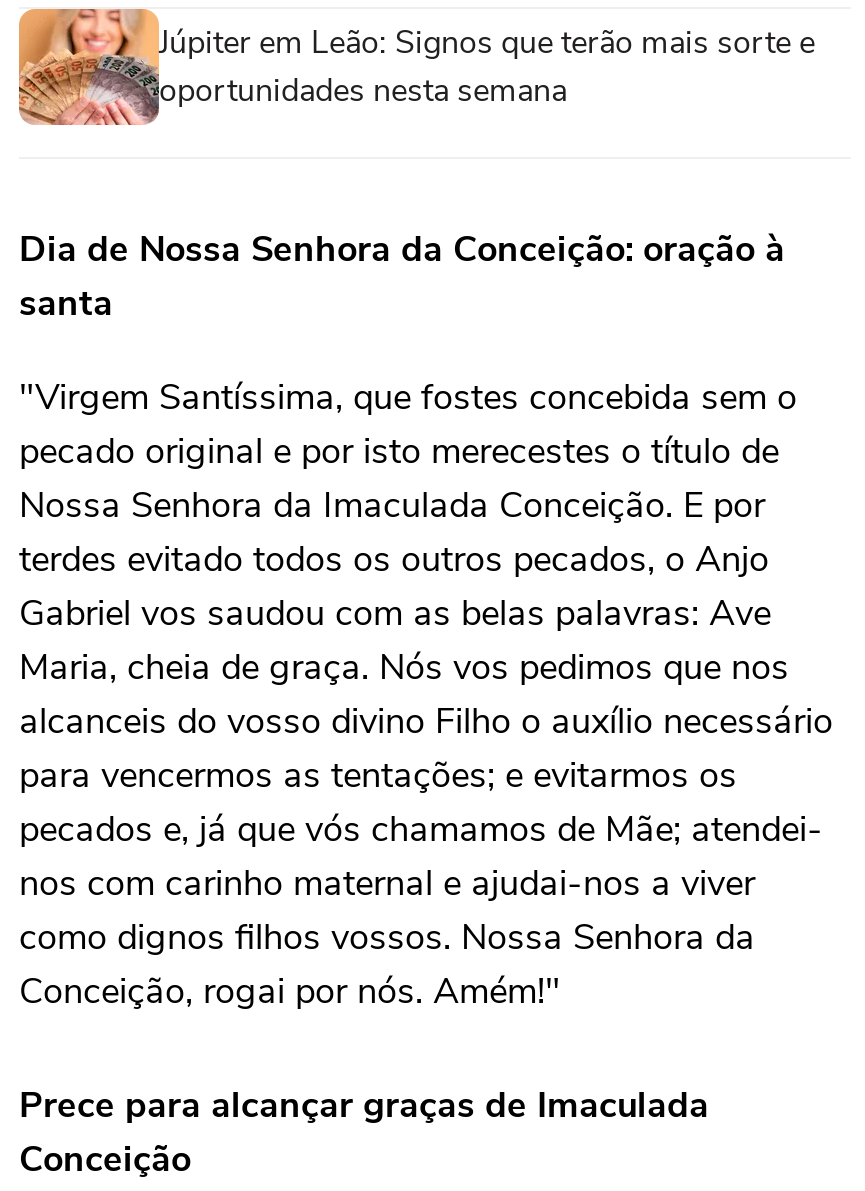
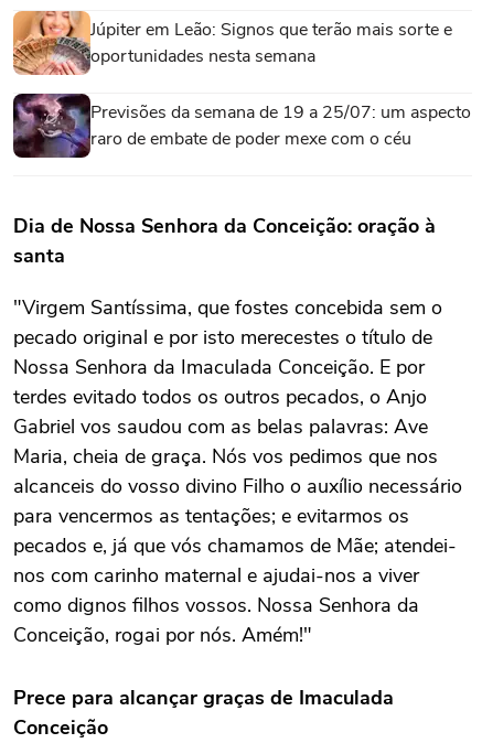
none -> [12,93,471,159] [image] | Previsões da semana de 19 a 25/07: um aspecto | raro de embate de poder mexe com o céu

